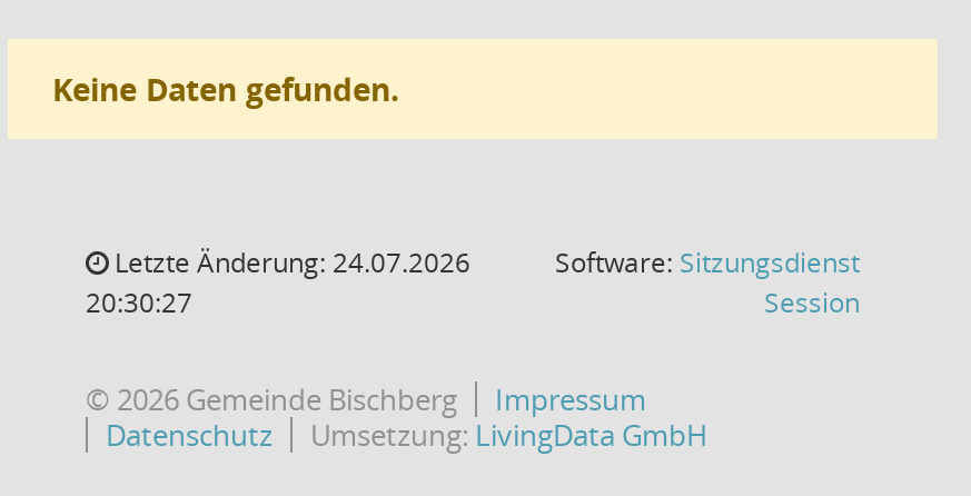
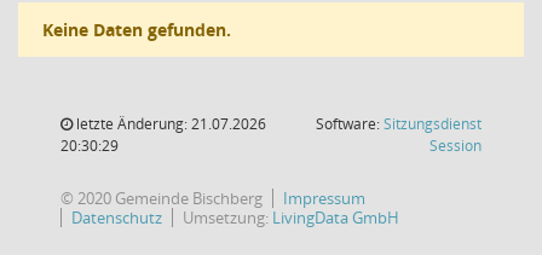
[108,244,470,281] Letzte Änderung: 24.07.2026 -> [73,114,266,134] letzte Änderung: 21.07.2026
[86,284,192,321] 20:30:27 -> [60,135,119,156] 20:30:29
[86,379,457,419] © 2026 Gemeinde Bischberg -> [60,187,263,209] © 2020 Gemeinde Bischberg

